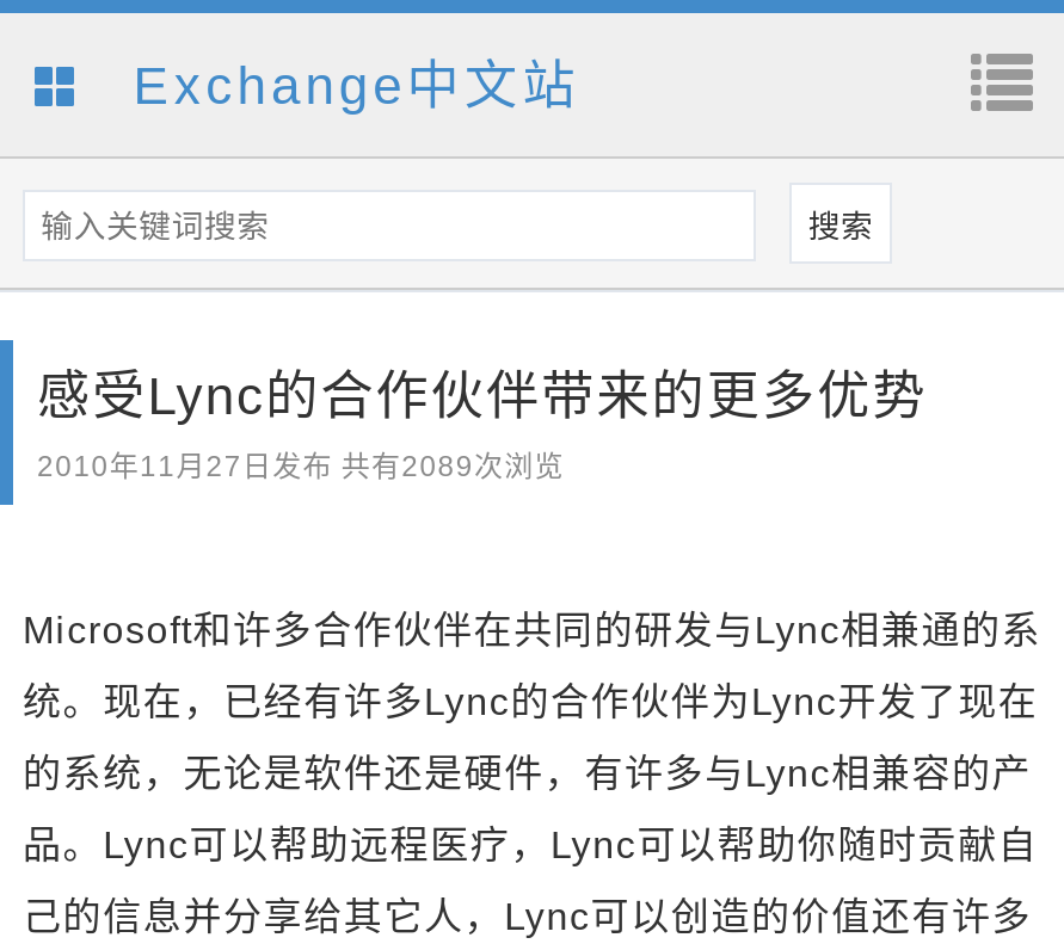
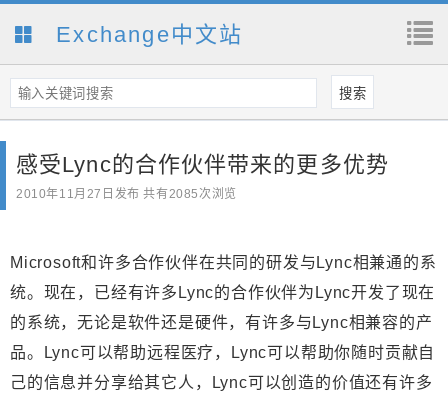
[37,451,564,484] 2010年11月27日发布 共有2089次浏览 -> [16,187,237,201] 2010年11月27日发布 共有2085次浏览

